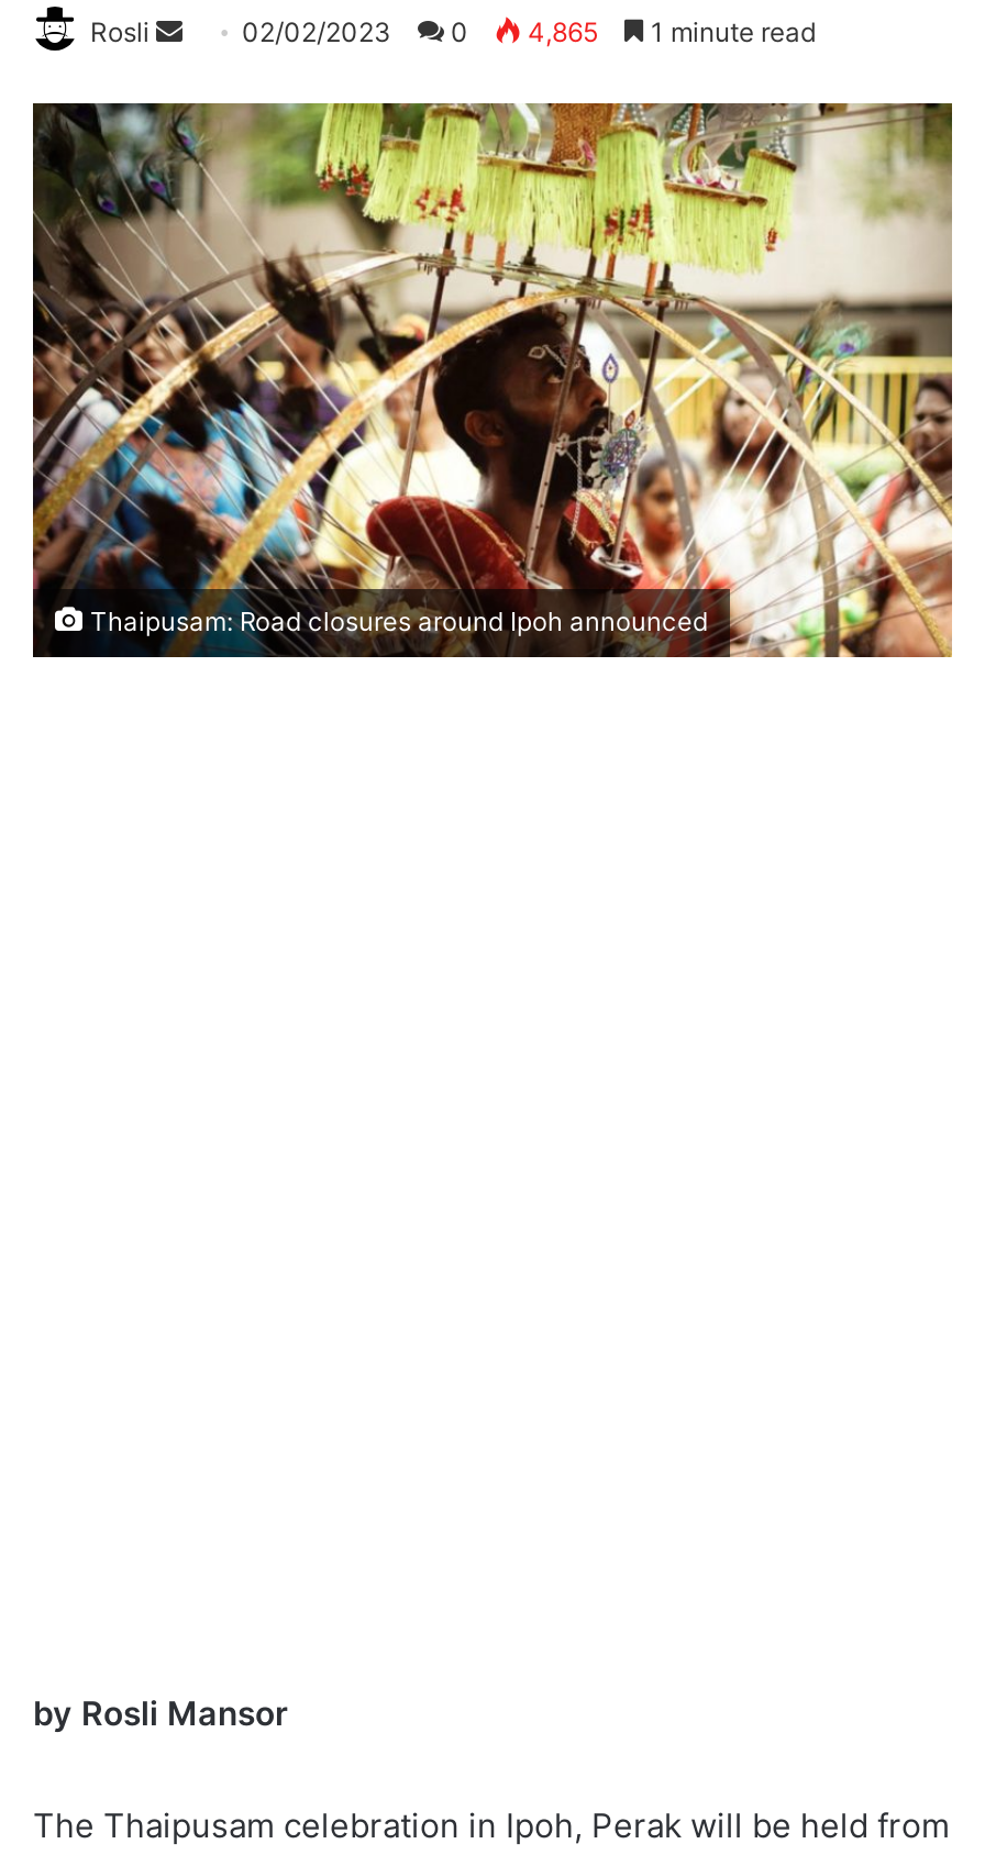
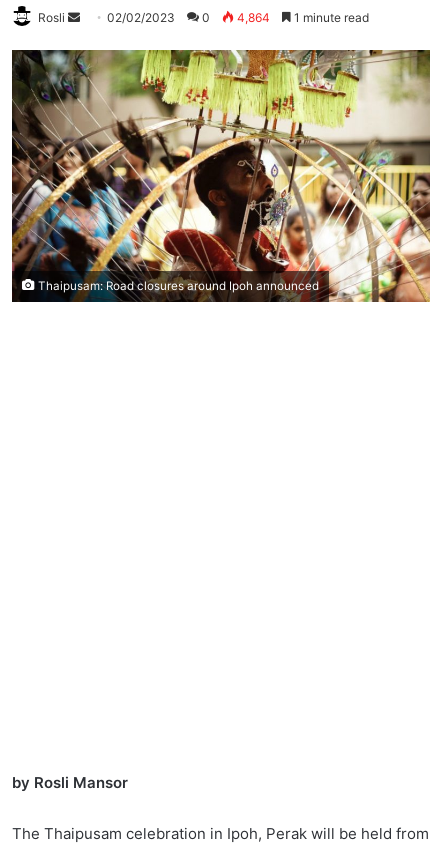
[521,15,598,48] 4,865 -> [234,10,270,25] 4,864

